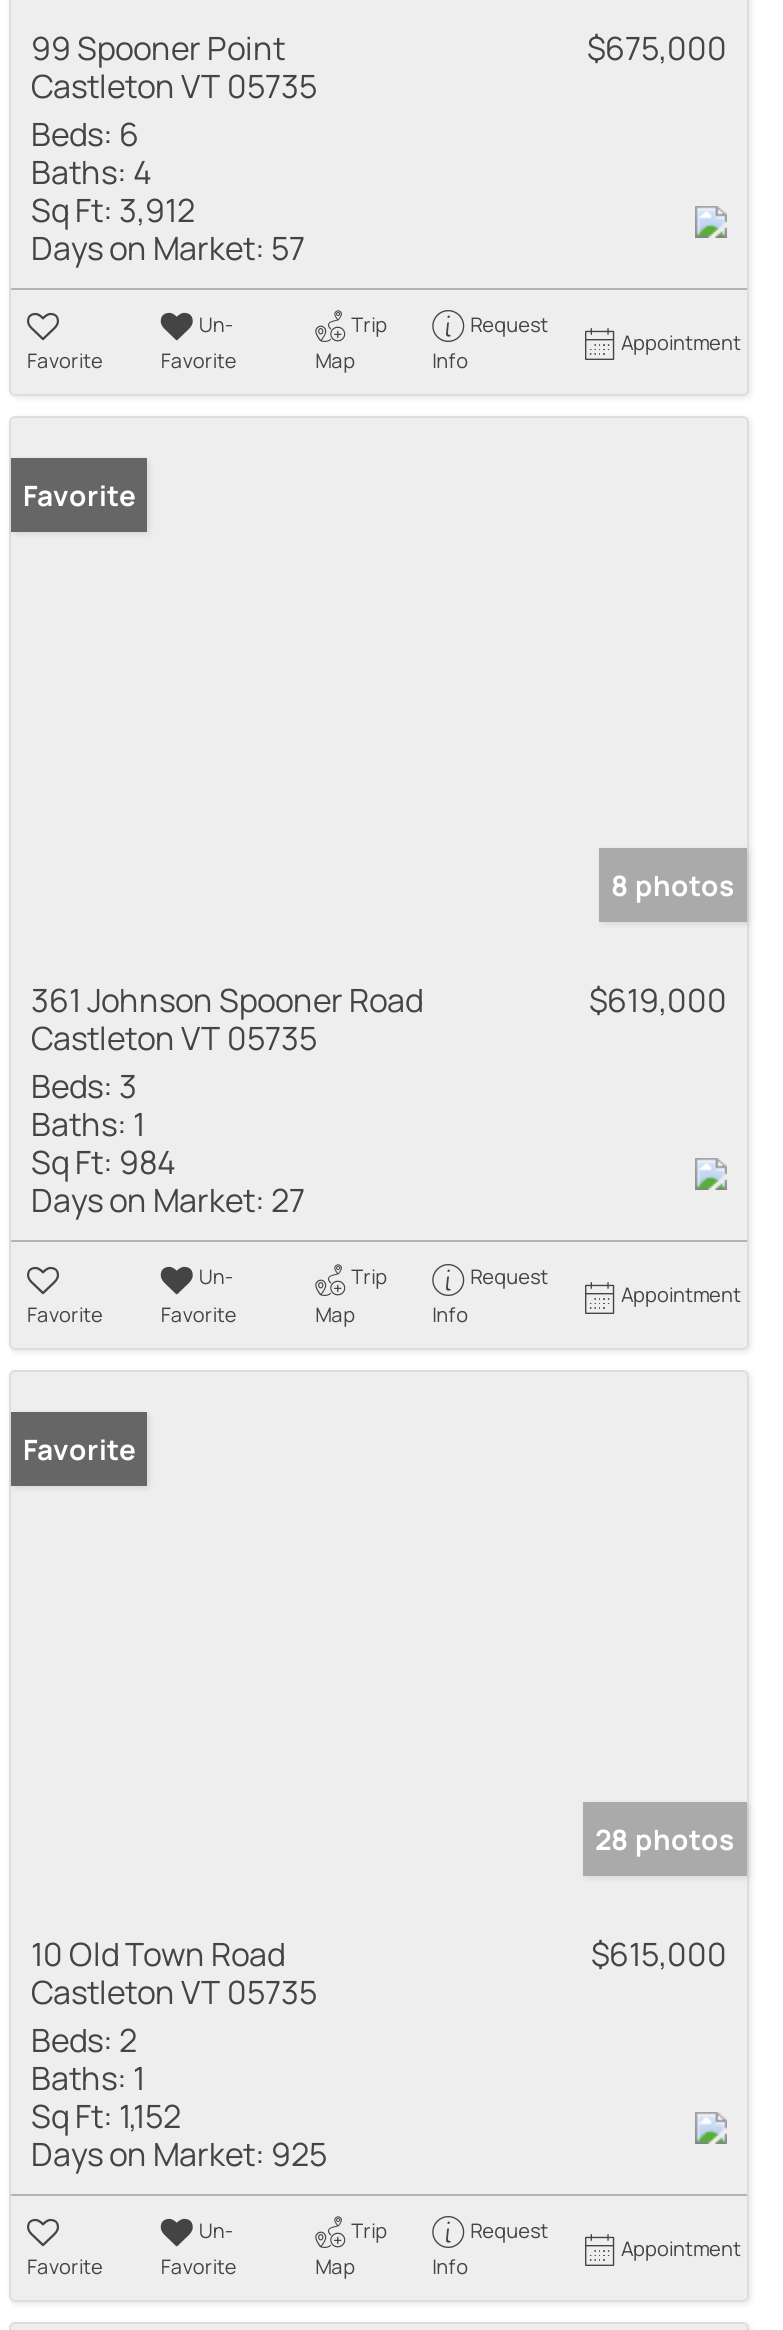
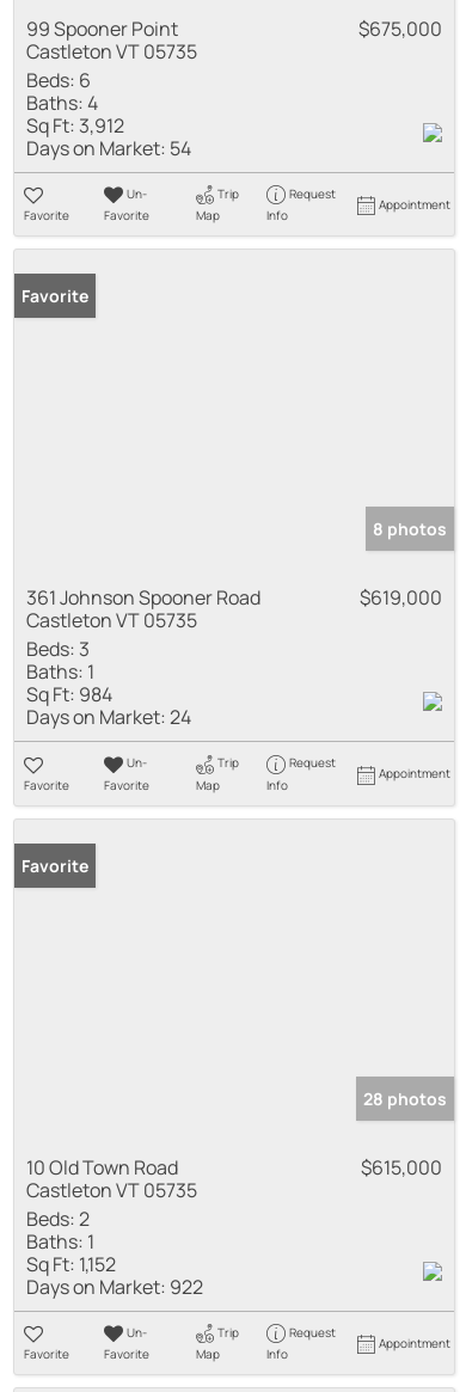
[31,226,305,270] Days on Market: 57 -> [26,135,191,161] Days on Market: 54
[31,1179,305,1223] Days on Market: 27 -> [26,704,191,731] Days on Market: 24
[31,2131,327,2175] Days on Market: 925 -> [26,1273,203,1300] Days on Market: 922

